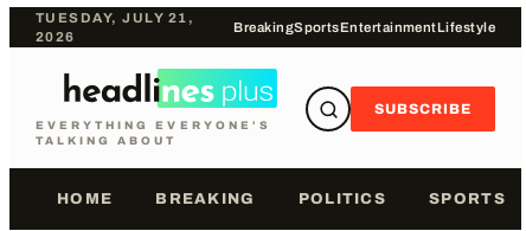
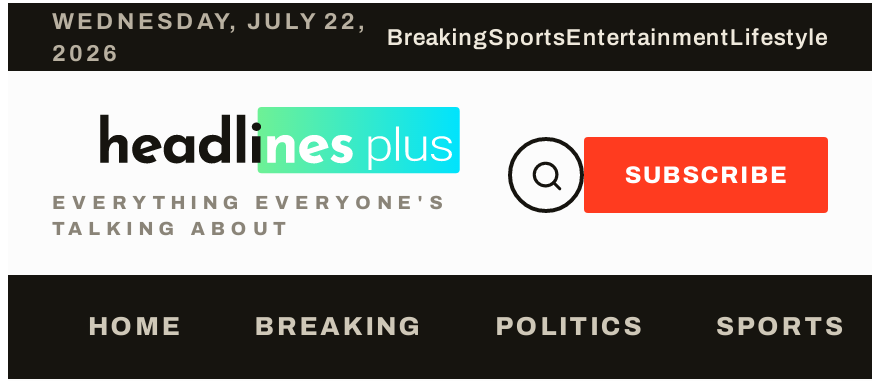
[36,11,195,25] TUESDAY, JULY 21, -> [52,9,369,33] WEDNESDAY, JULY 22,

